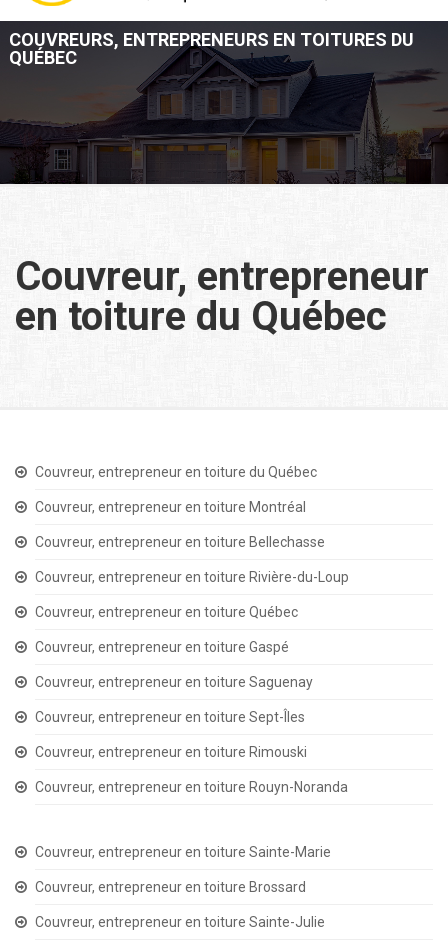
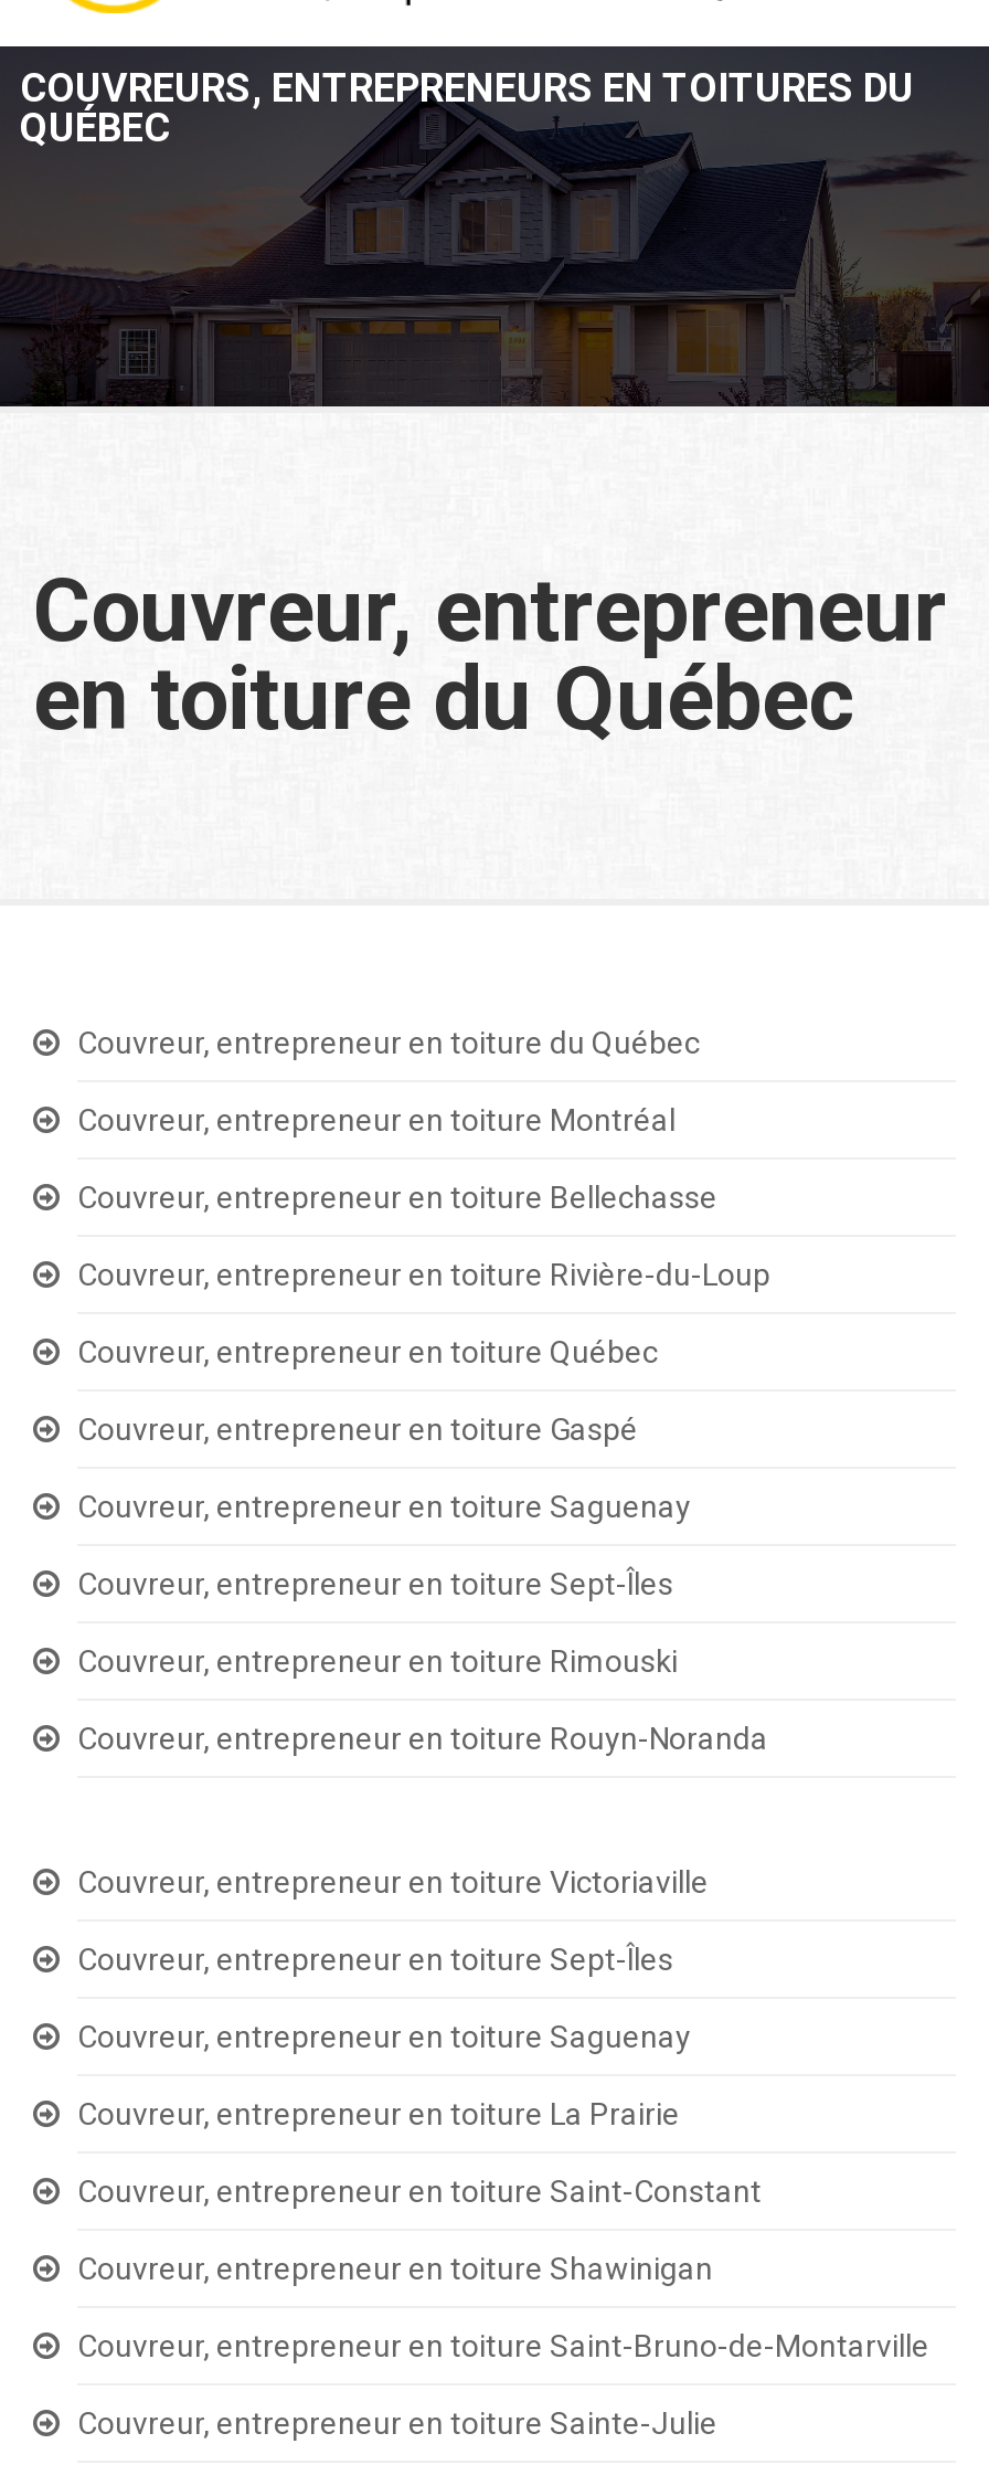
[35,844,331,895] Couvreur, entrepreneur en toiture Sainte-Marie | Couvreur, entrepreneur en toiture Brossard -> [77,1865,929,2364] Couvreur, entrepreneur en toiture Victoriaville | Couvreur, entrepreneur en toiture Sept-Îles | Couvreur, entrepreneur en toiture Saguenay | Couvreur, entrepreneur en toiture La Prairie | Couvreur, entrepreneur en toiture Saint-Constant | Couvreur, entrepreneur en toiture Shawinigan | Couvreur, entrepreneur en toiture Saint-Bruno-de-Montarville

